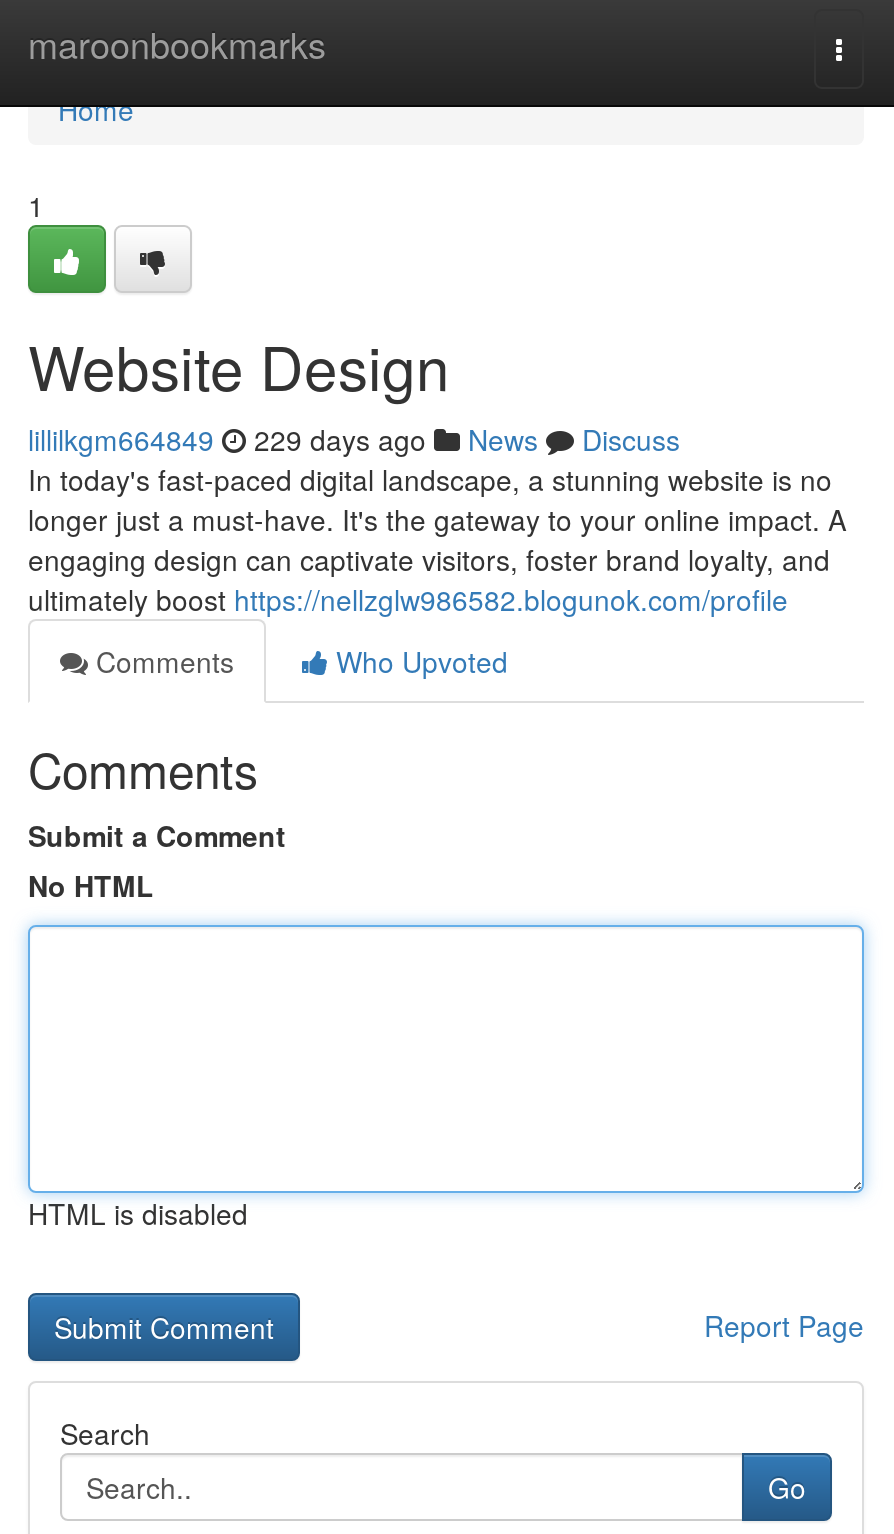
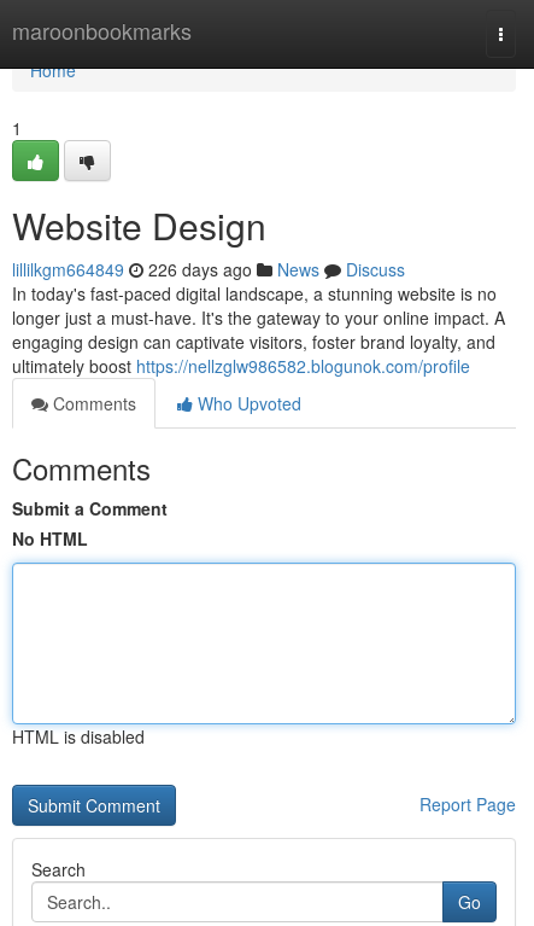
[28,419,680,459] lillilkgm664849 229 days ago News Discuss -> [12,257,405,281] lillilkgm664849 226 days ago News Discuss

